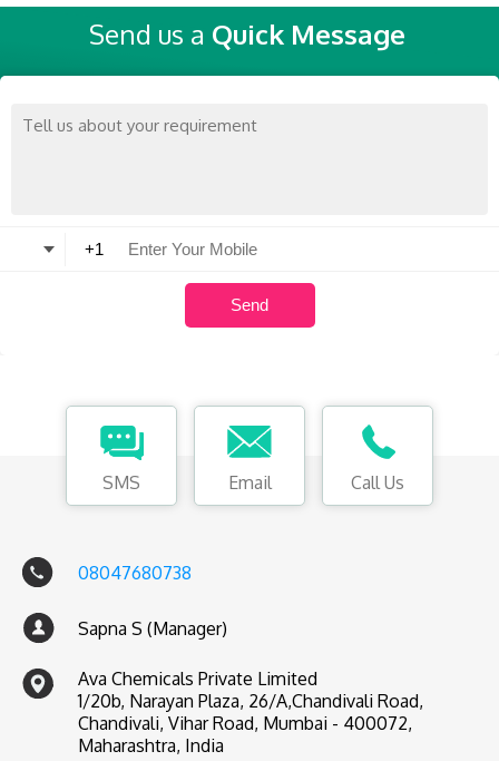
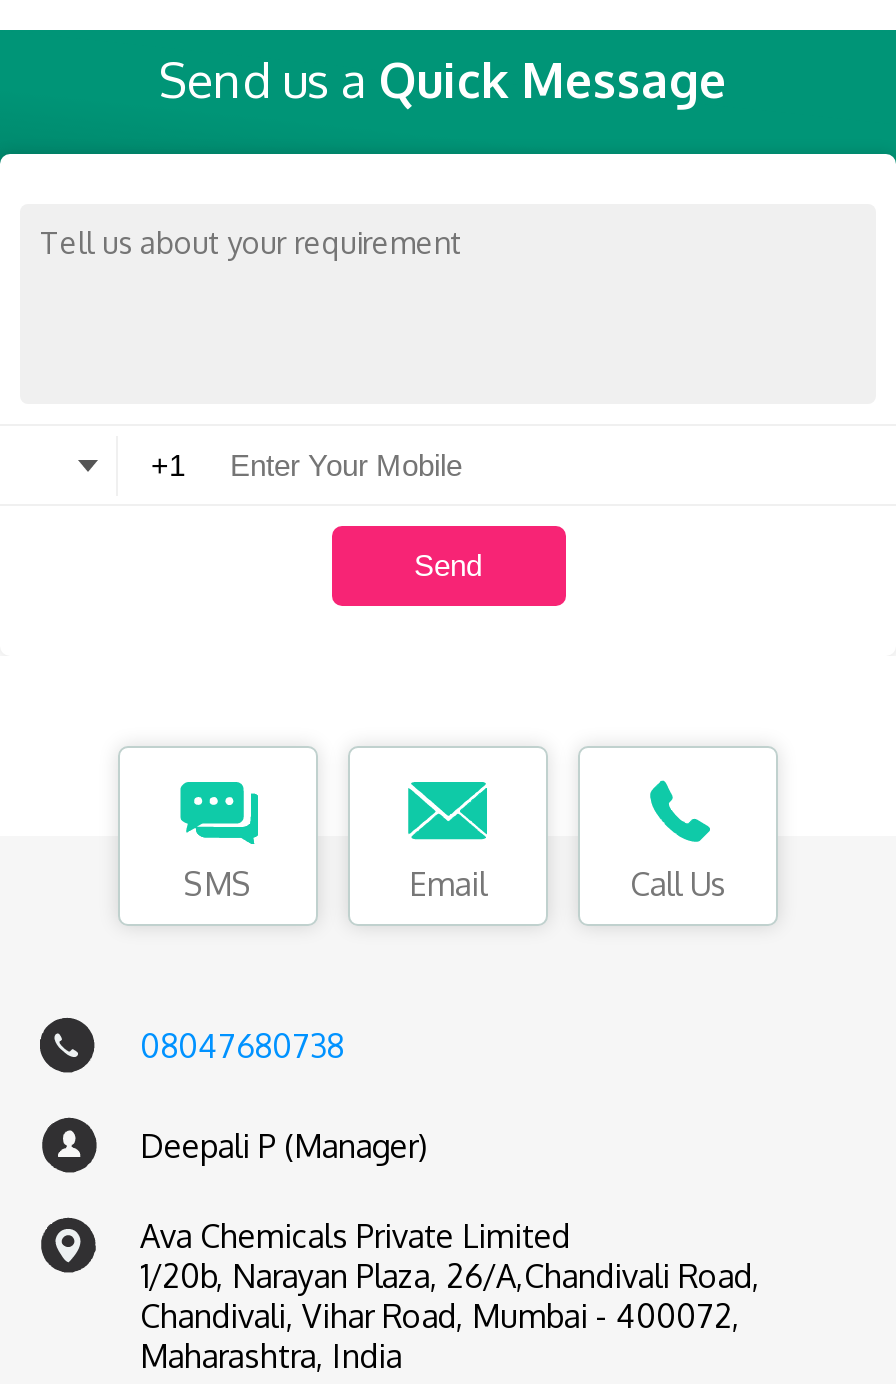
[78,617,227,640] Sapna S (Manager) -> [140,1126,428,1166] Deepali P (Manager)

